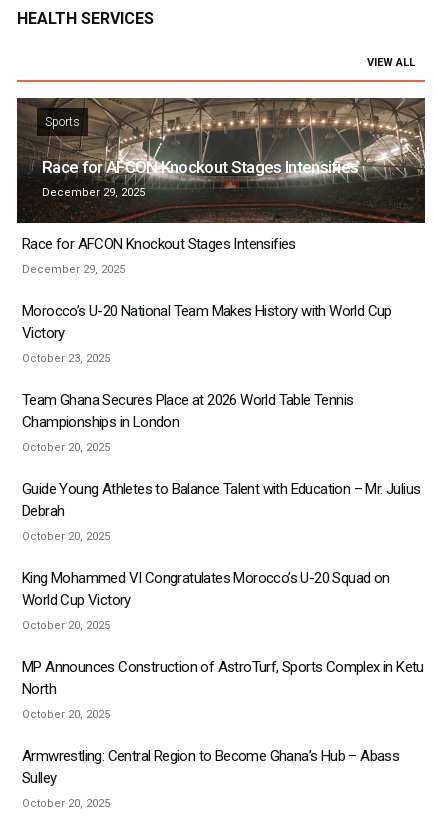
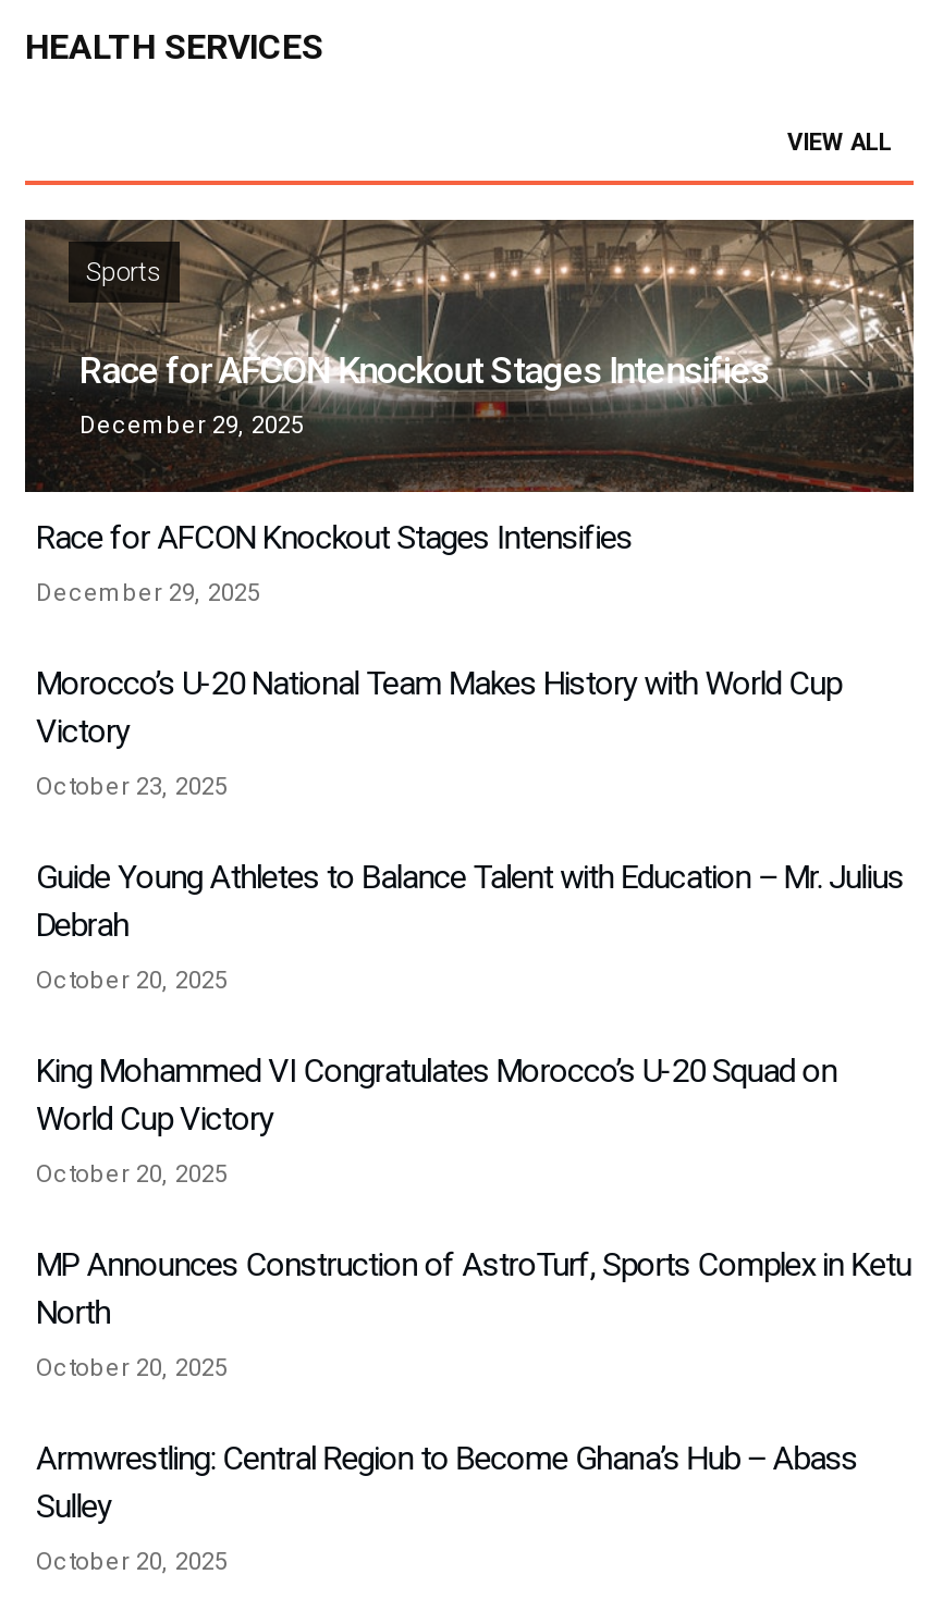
[22,391,353,454] Team Ghana Secures Place at 2026 World Table Tennis | Championships in London | October 20, 2025 -> none

